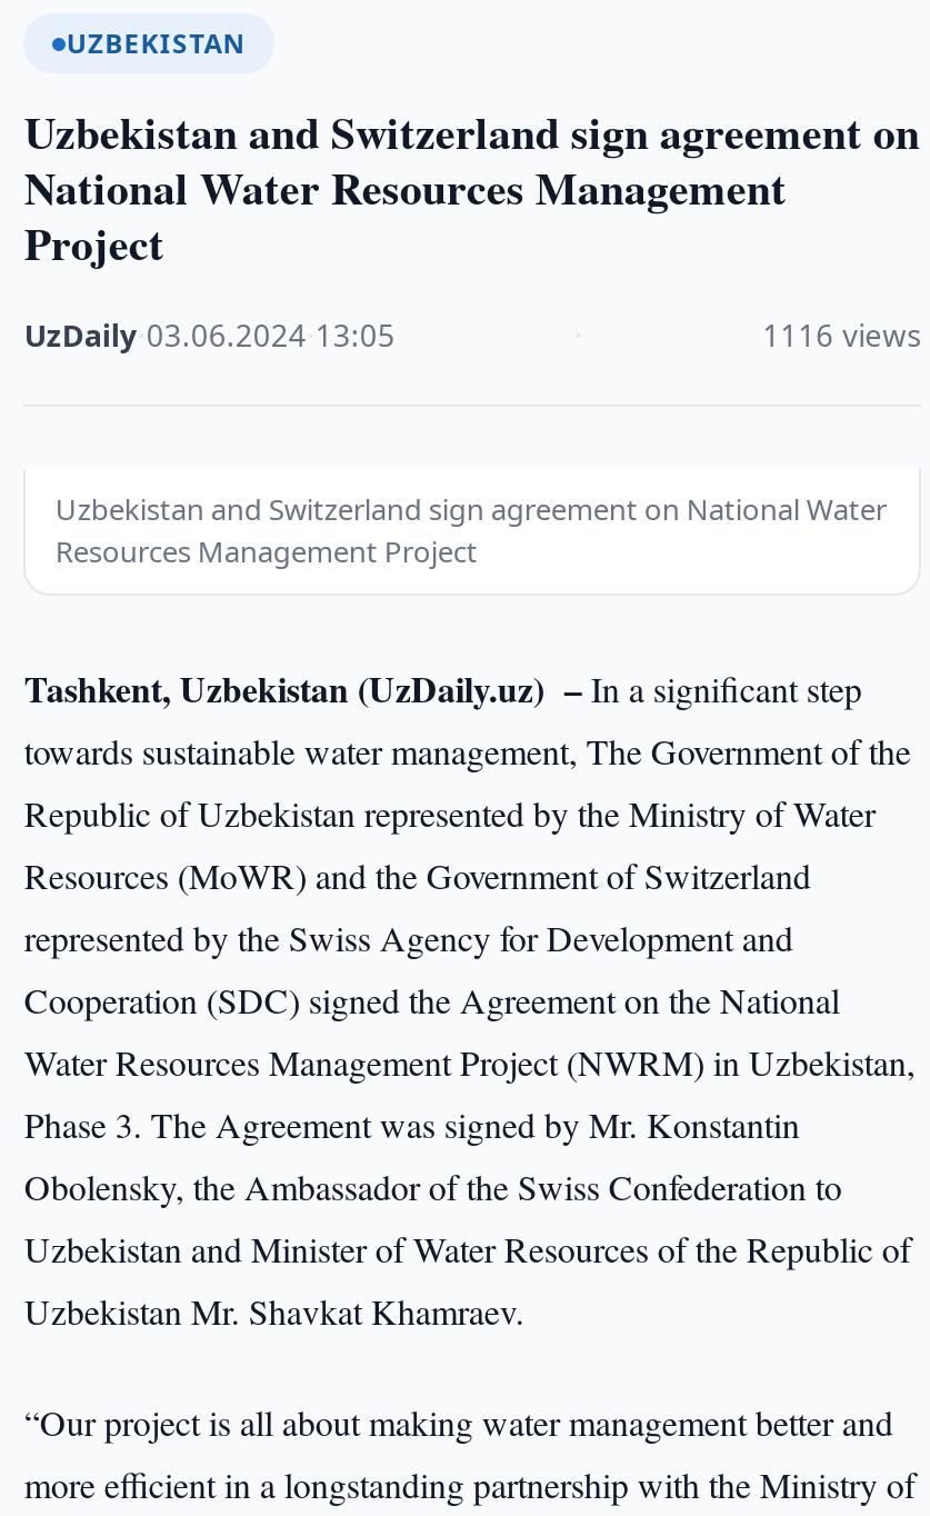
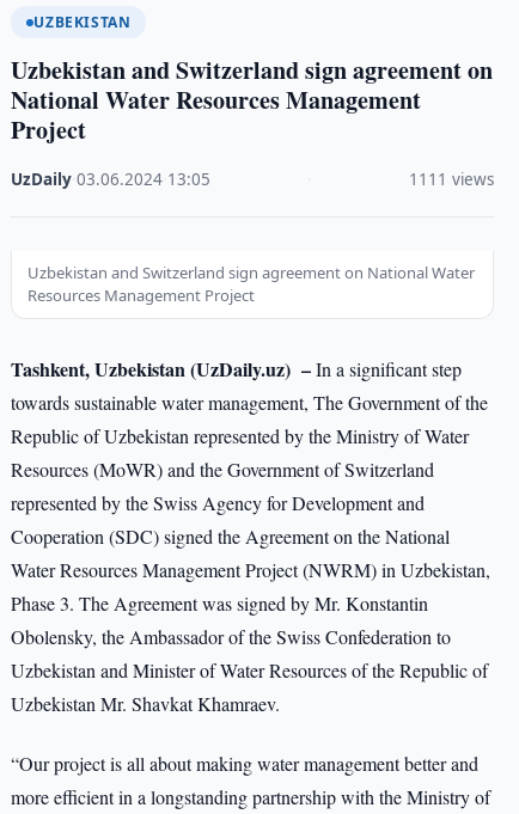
[762,316,920,356] 1116 views -> [409,169,493,190] 1111 views

